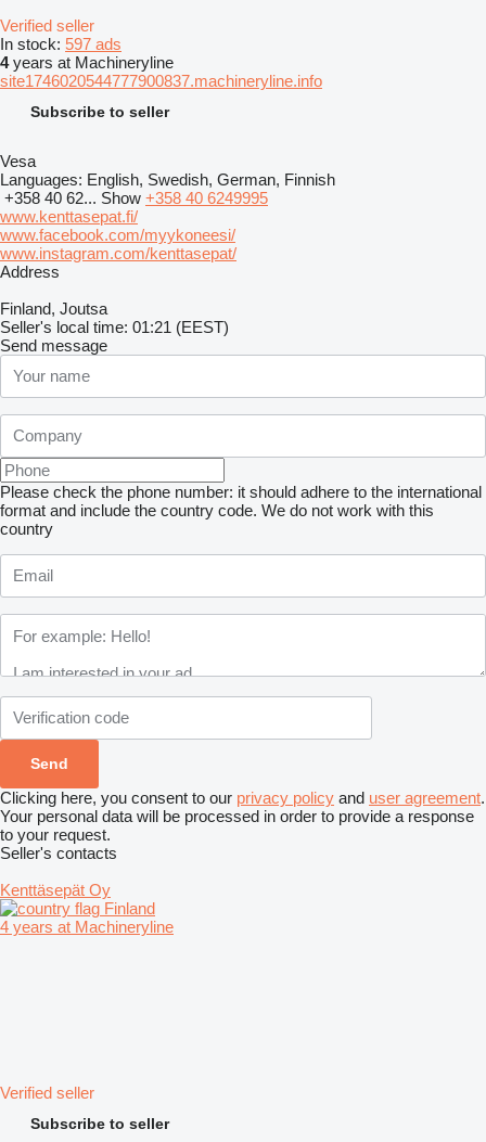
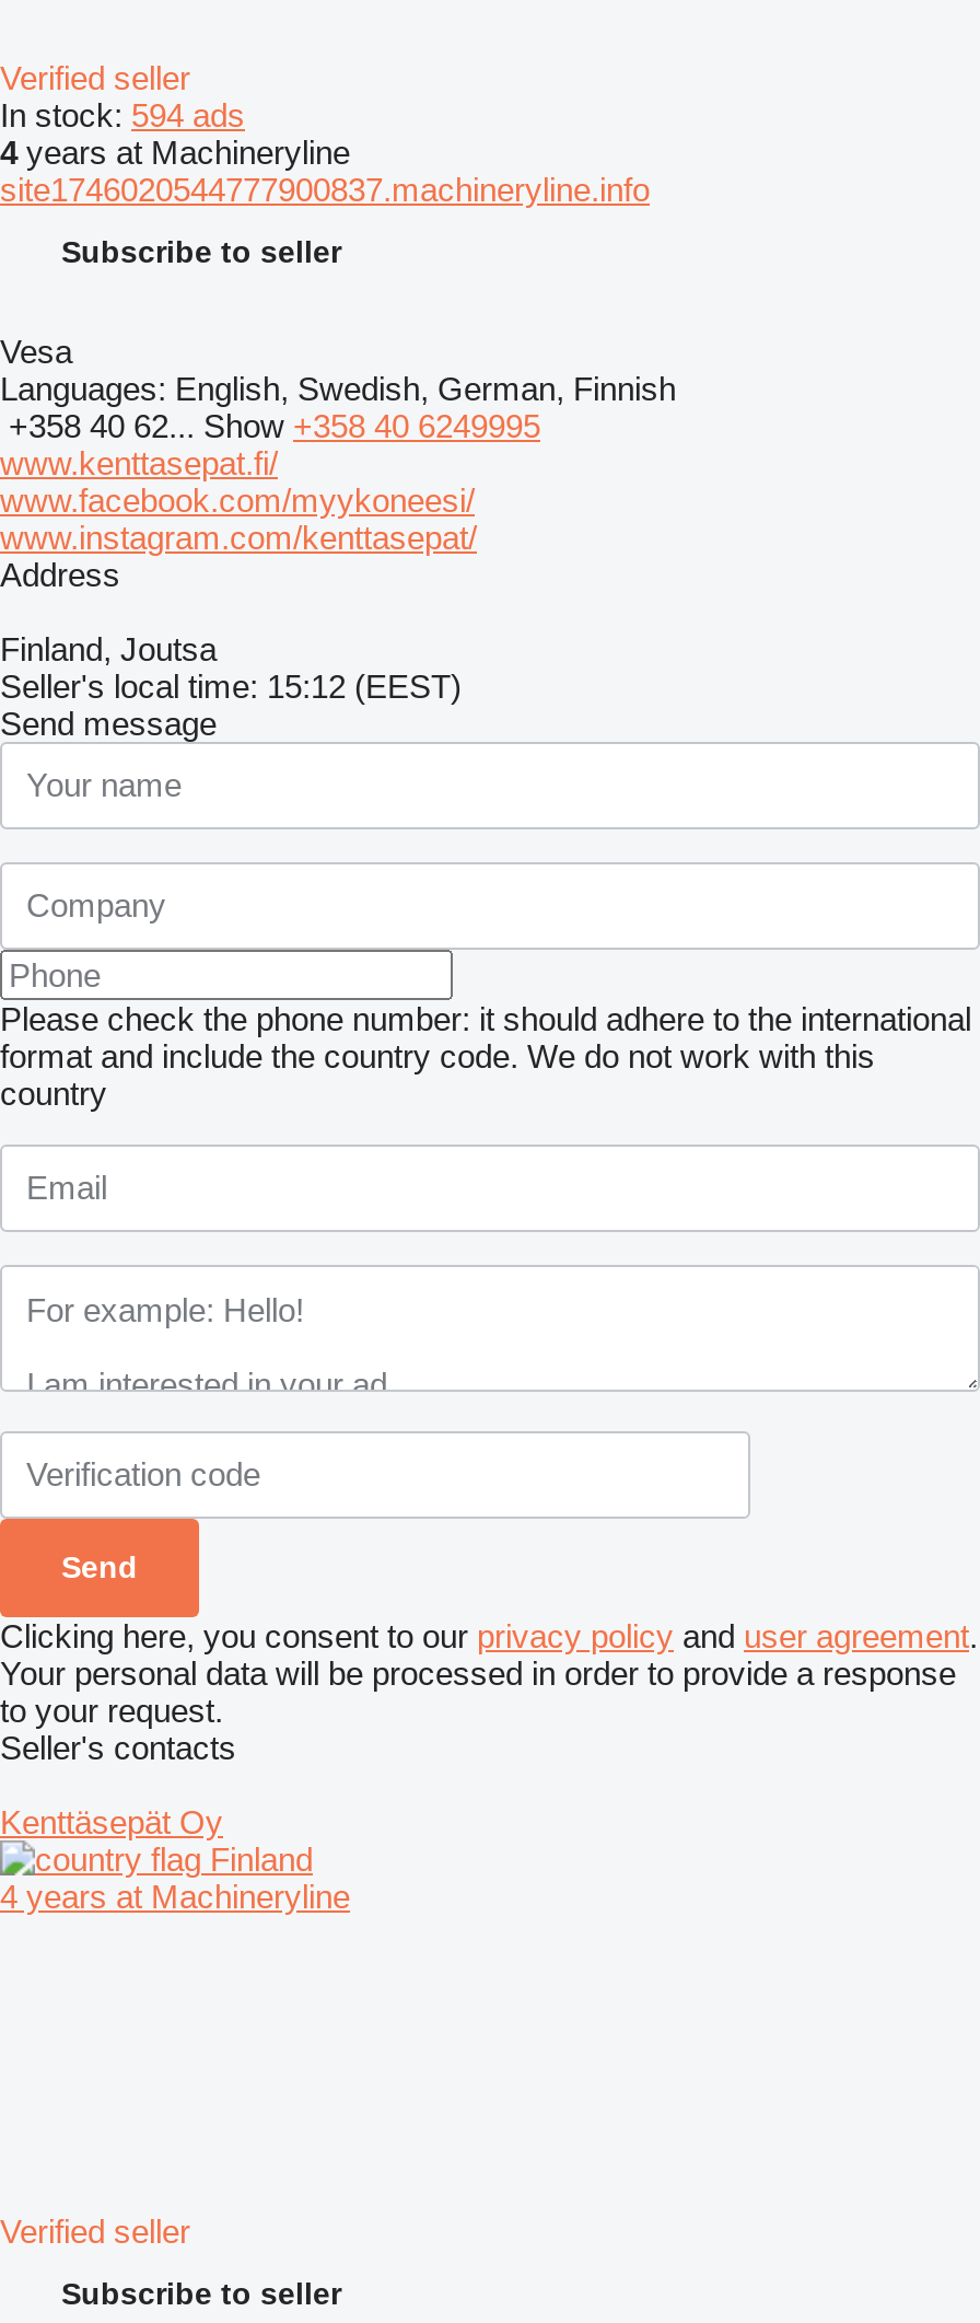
[0,35,121,53] In stock: 597 ads -> [0,96,245,133] In stock: 594 ads
[0,318,229,336] Seller's local time: 01:21 (EEST) -> [0,667,462,704] Seller's local time: 15:12 (EEST)

